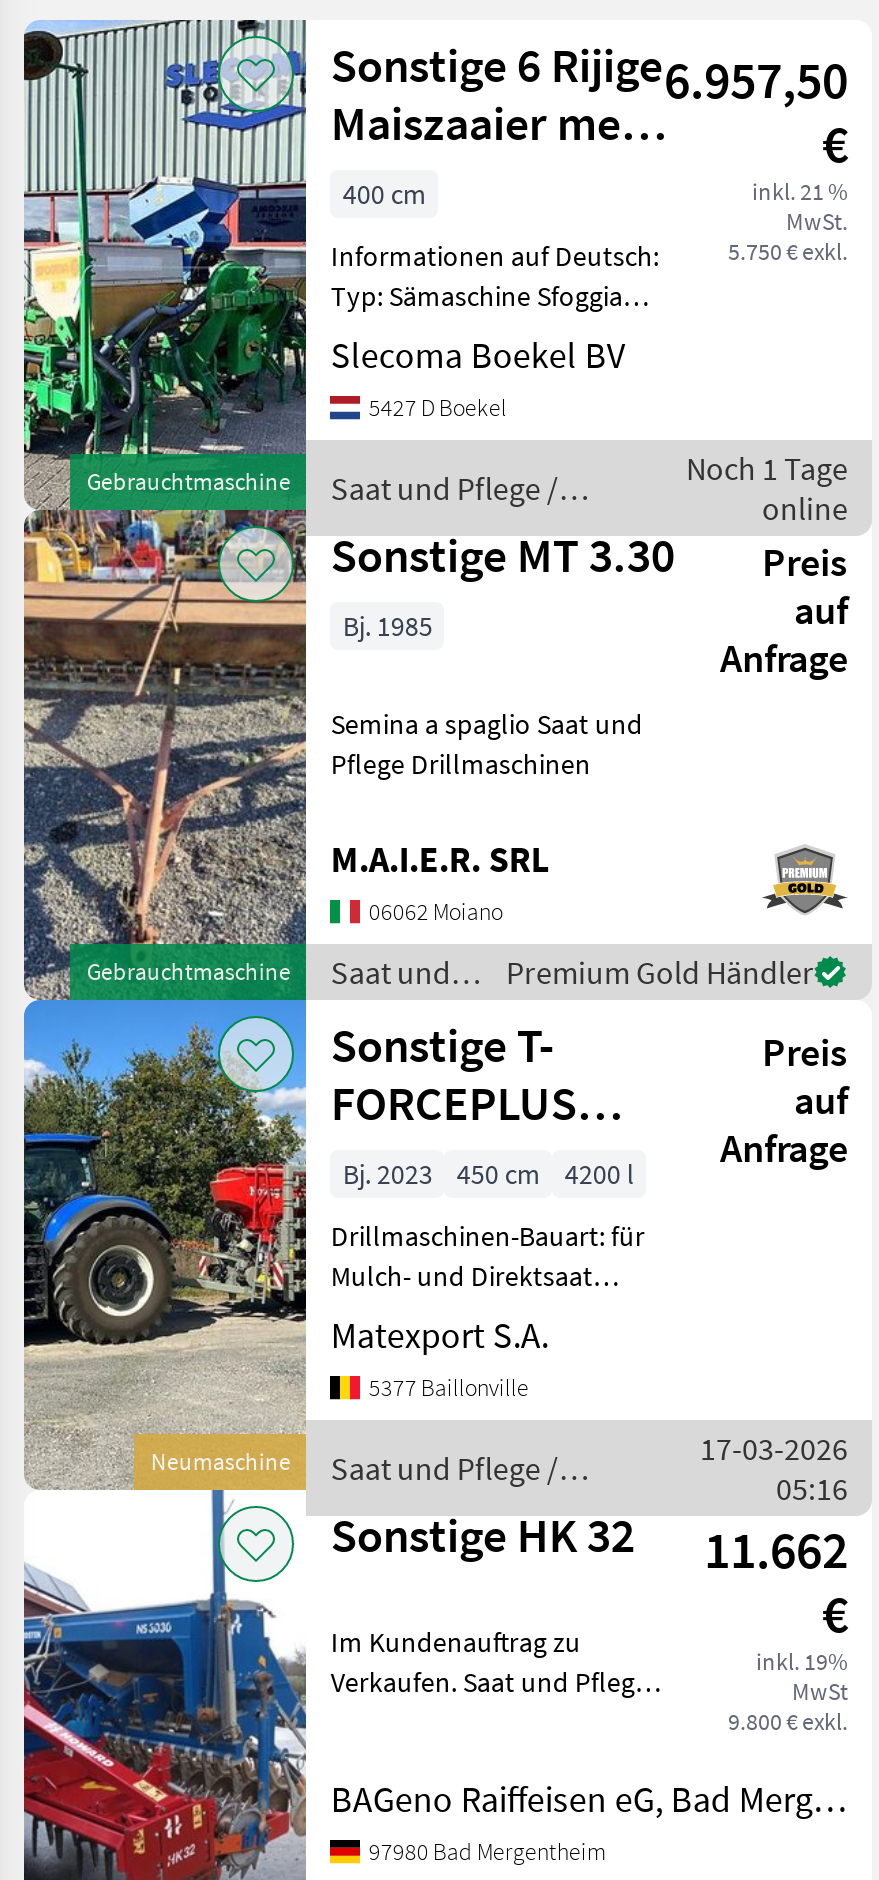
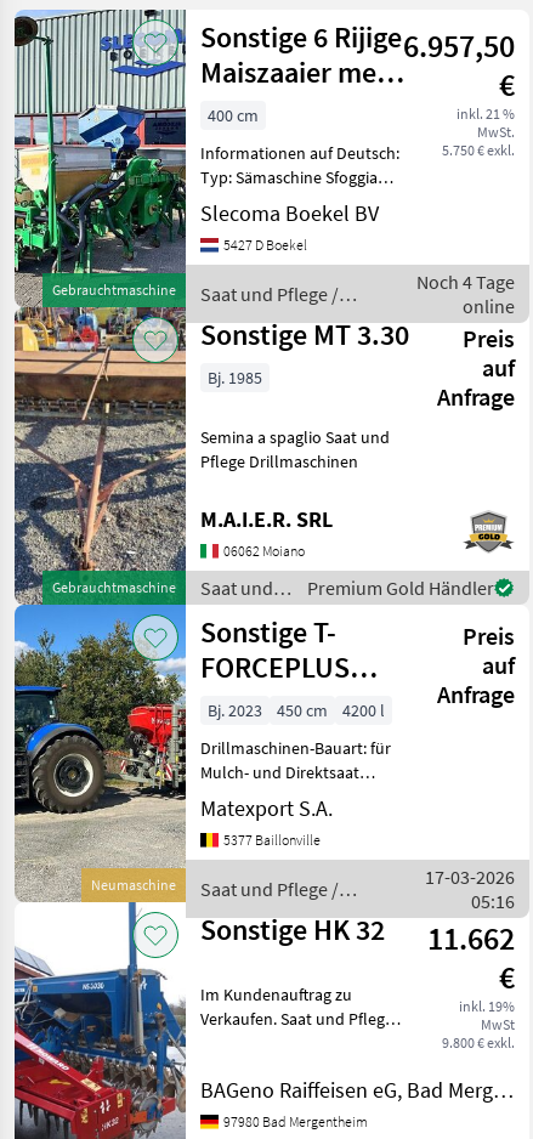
[674,448,848,488] Noch 1 Tage -> [409,270,515,294] Noch 4 Tage

